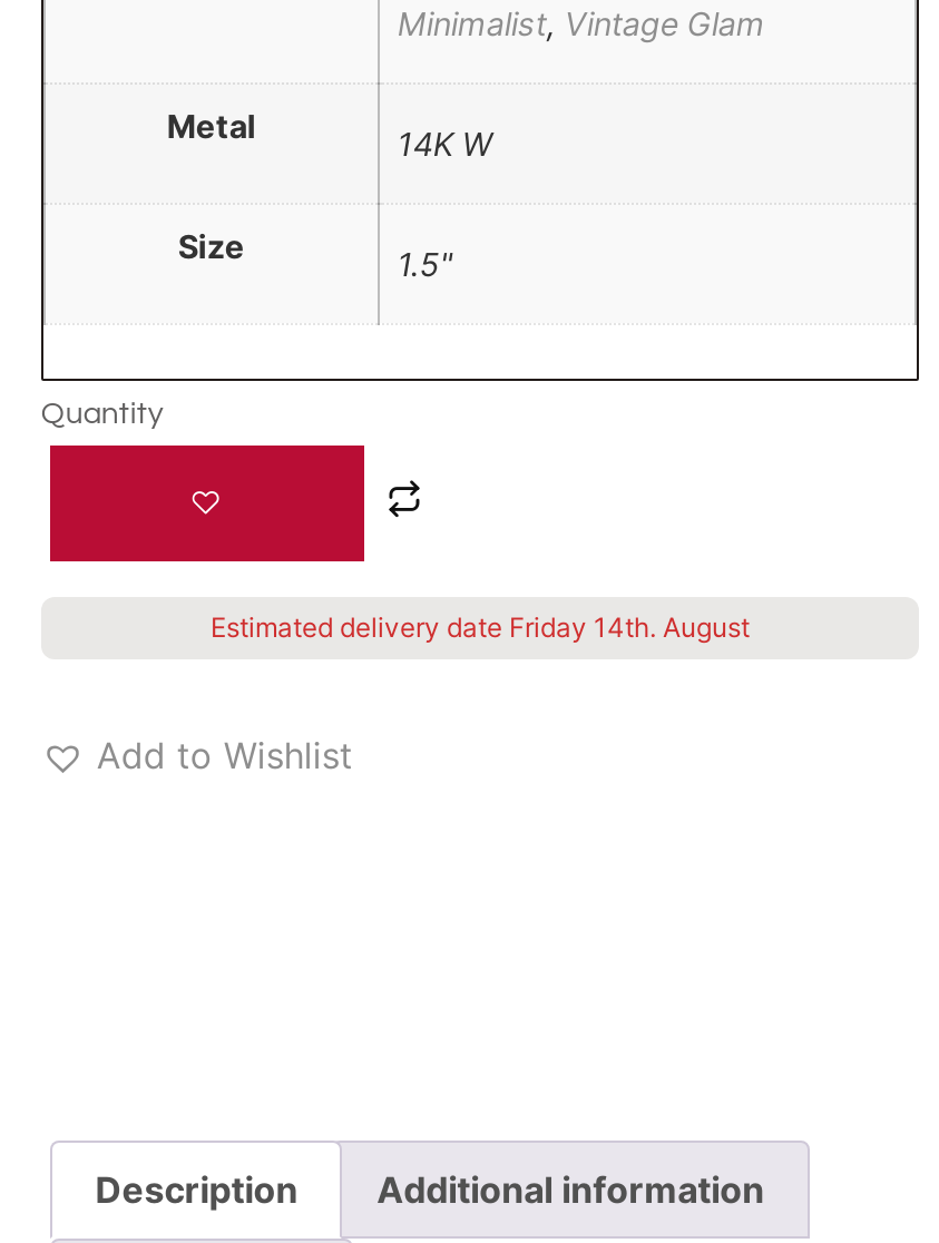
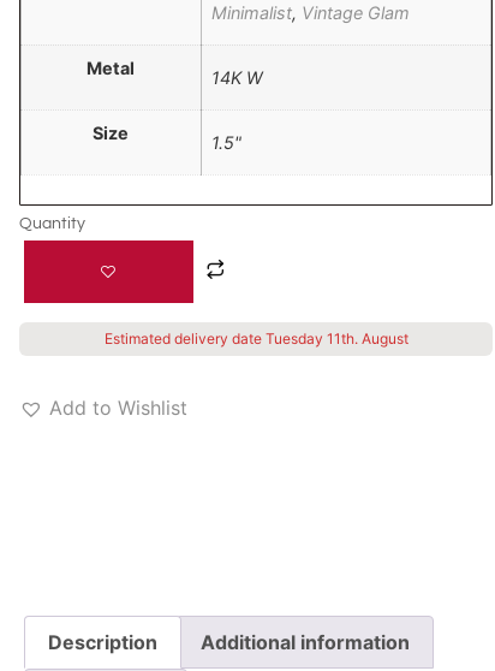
[211,610,750,643] Estimated delivery date Friday 14th. August -> [104,329,408,347] Estimated delivery date Tuesday 11th. August

